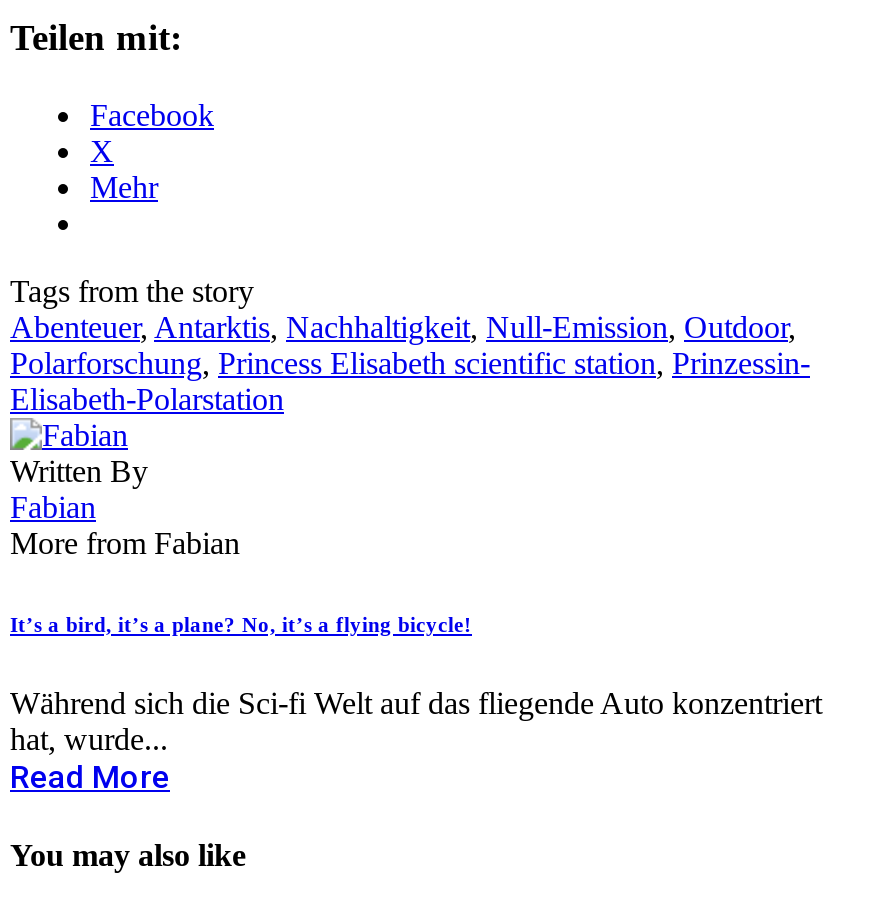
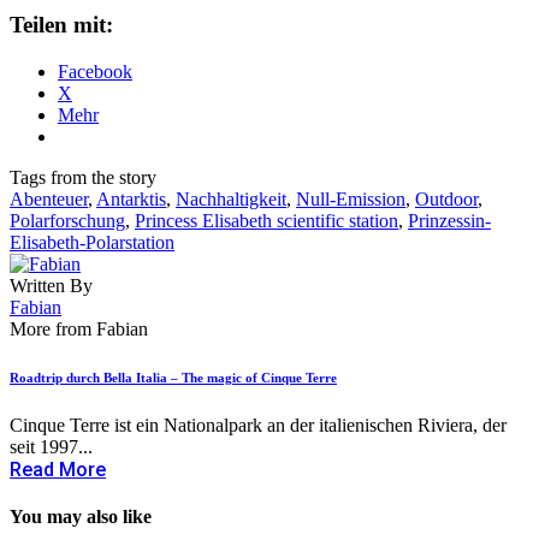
[10,612,472,636] It’s a bird, it’s a plane? No, it’s a flying bicycle! -> [10,370,337,385] Roadtrip durch Bella Italia – The magic of Cinque Terre
[10,686,822,756] Während sich die Sci-fi Welt auf das fliegende Auto konzentriert | hat, wurde... -> [10,415,507,457] Cinque Terre ist ein Nationalpark an der italienischen Riviera, der | seit 1997...

